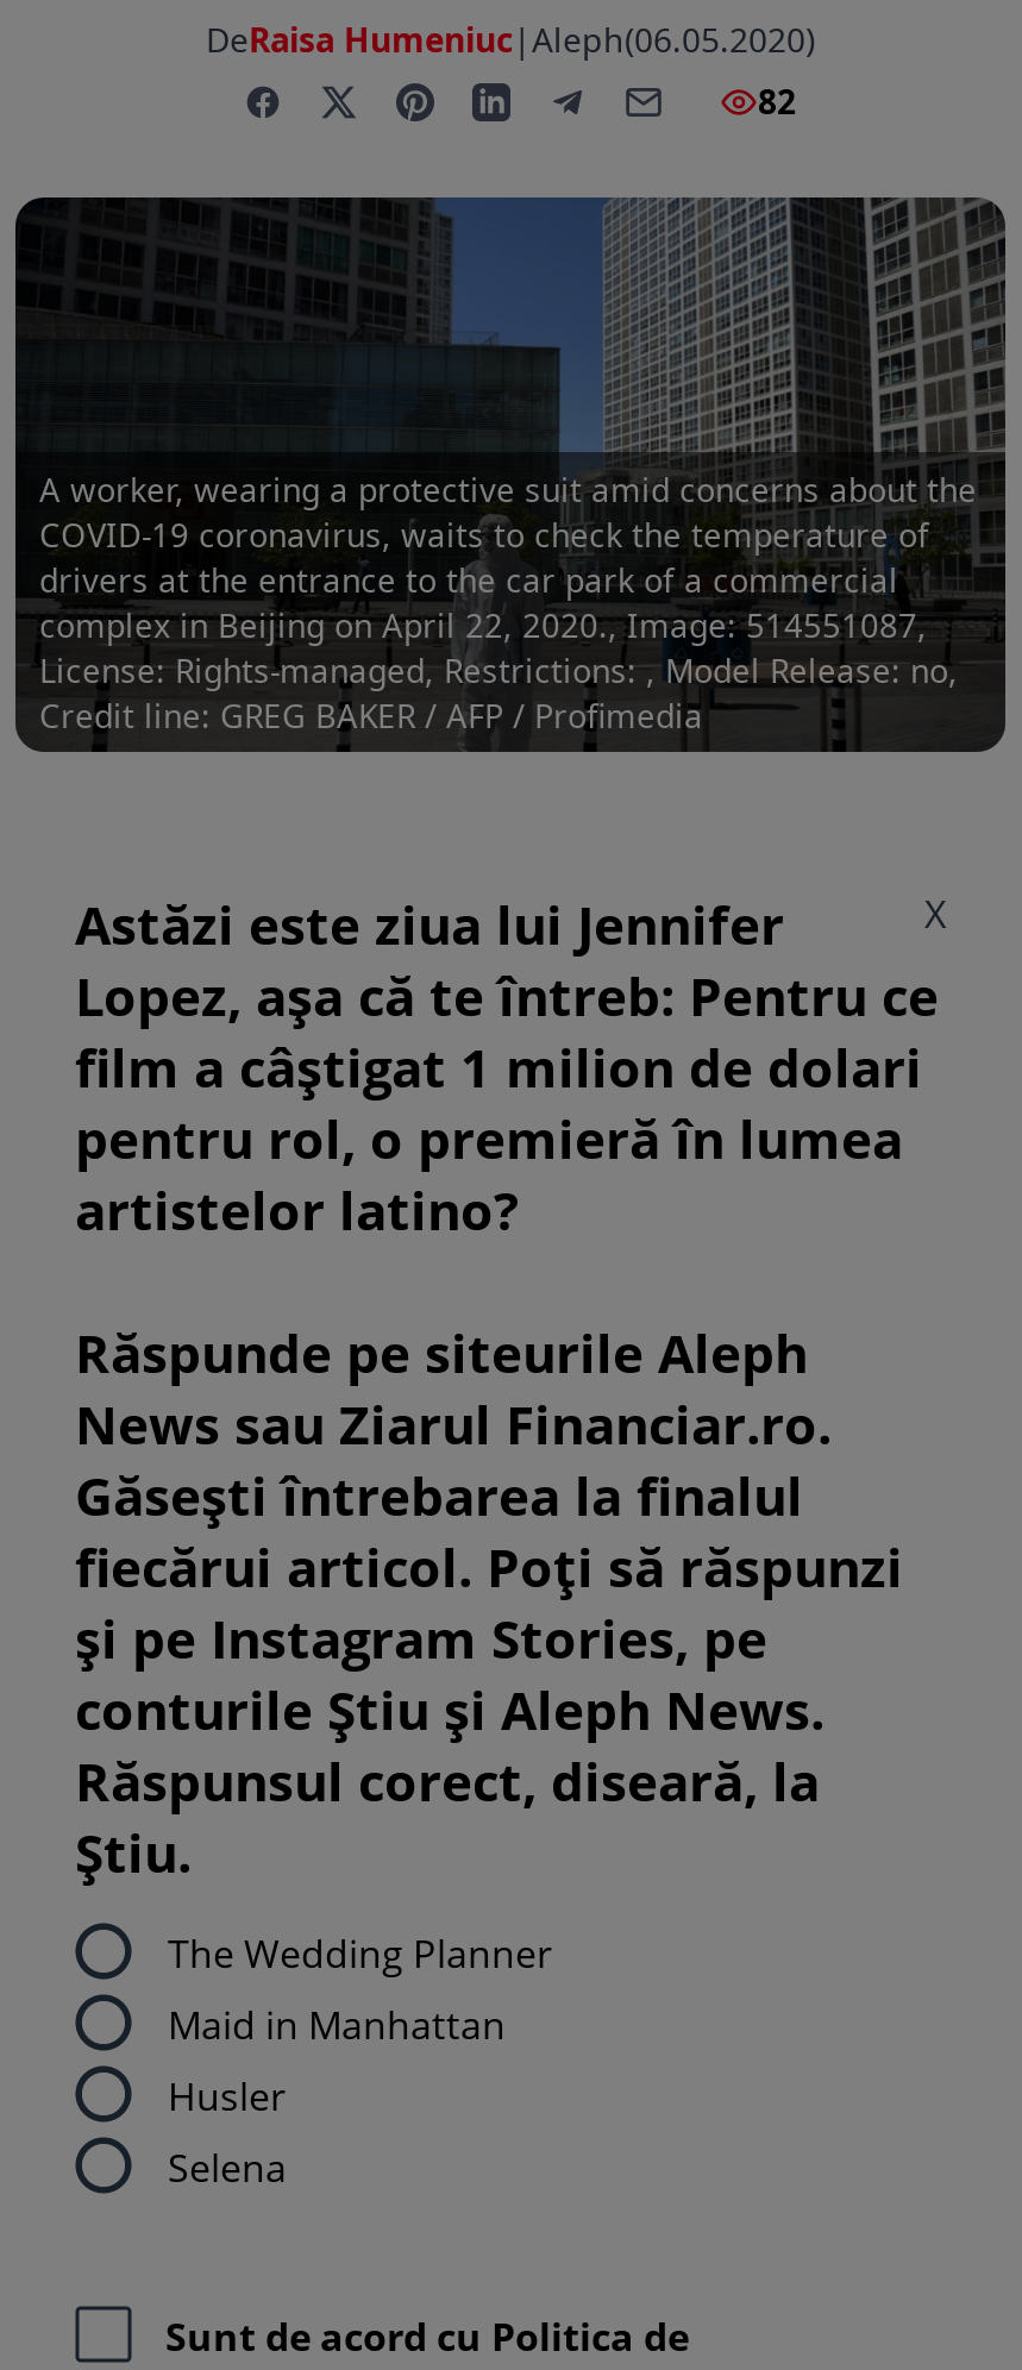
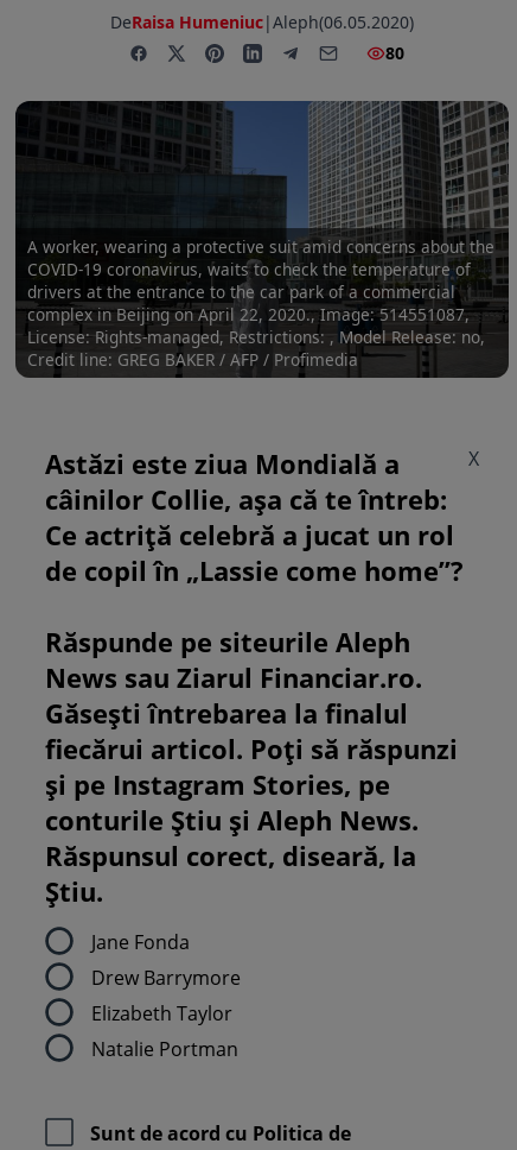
[758,79,796,124] 82 -> [385,42,404,64] 80
[75,888,939,1245] Astăzi este ziua lui Jennifer | Lopez, așa că te întreb: Pentru ce | film a câștigat 1 milion de dolari | pentru rol, o premieră în lumea | artistelor latino? -> [45,446,464,588] Astăzi este ziua Mondială a | câinilor Collie, așa că te întreb: | Ce actriță celebră a jucat un rol | de copil în „Lassie come home”?
[168,1927,553,2193] The Wedding Planner | Maid in Manhattan | Husler | Selena -> [91,929,241,1062] Jane Fonda | Drew Barrymore | Elizabeth Taylor | Natalie Portman

